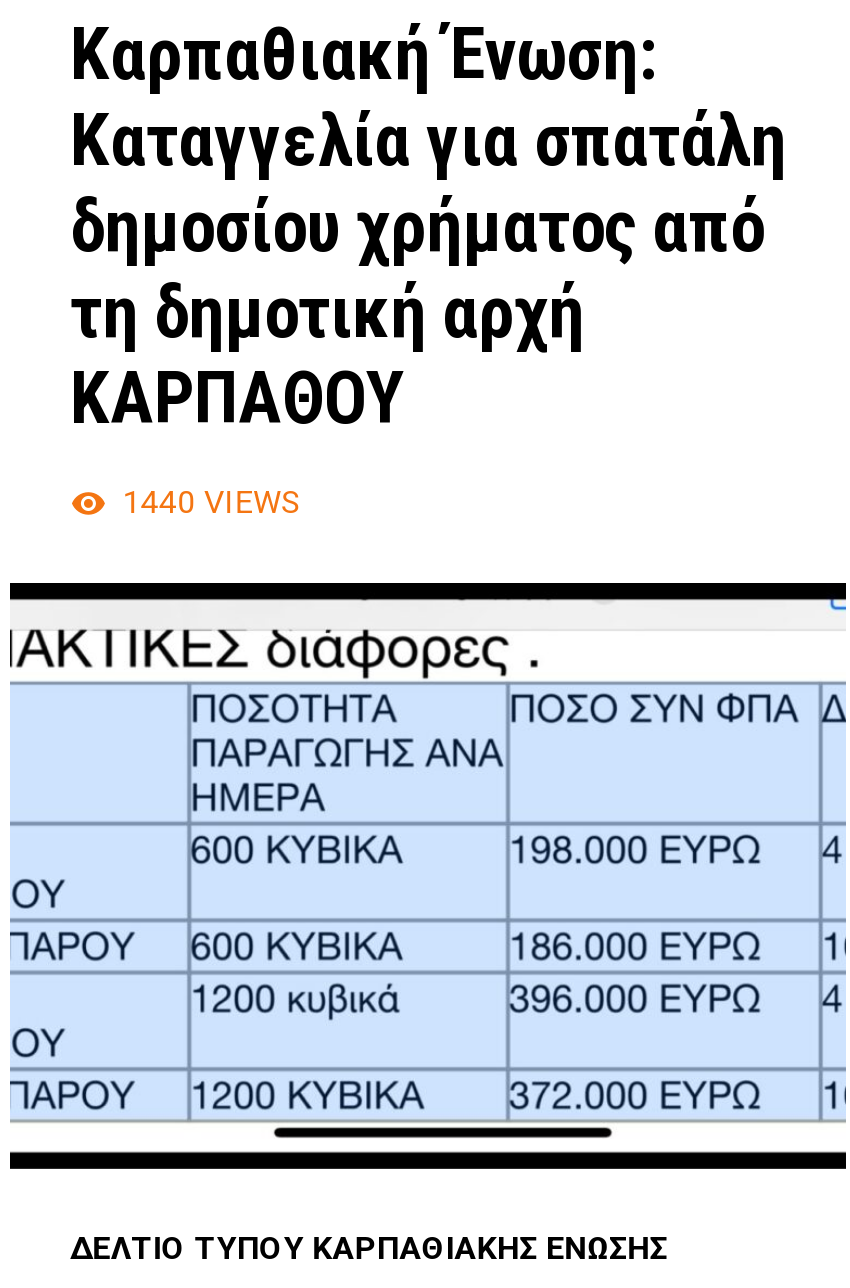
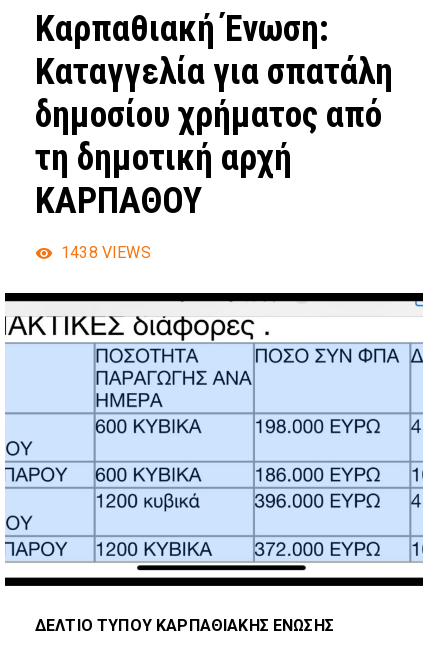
[122,482,302,520] 1440 VIEWS -> [61,243,151,262] 1438 VIEWS

